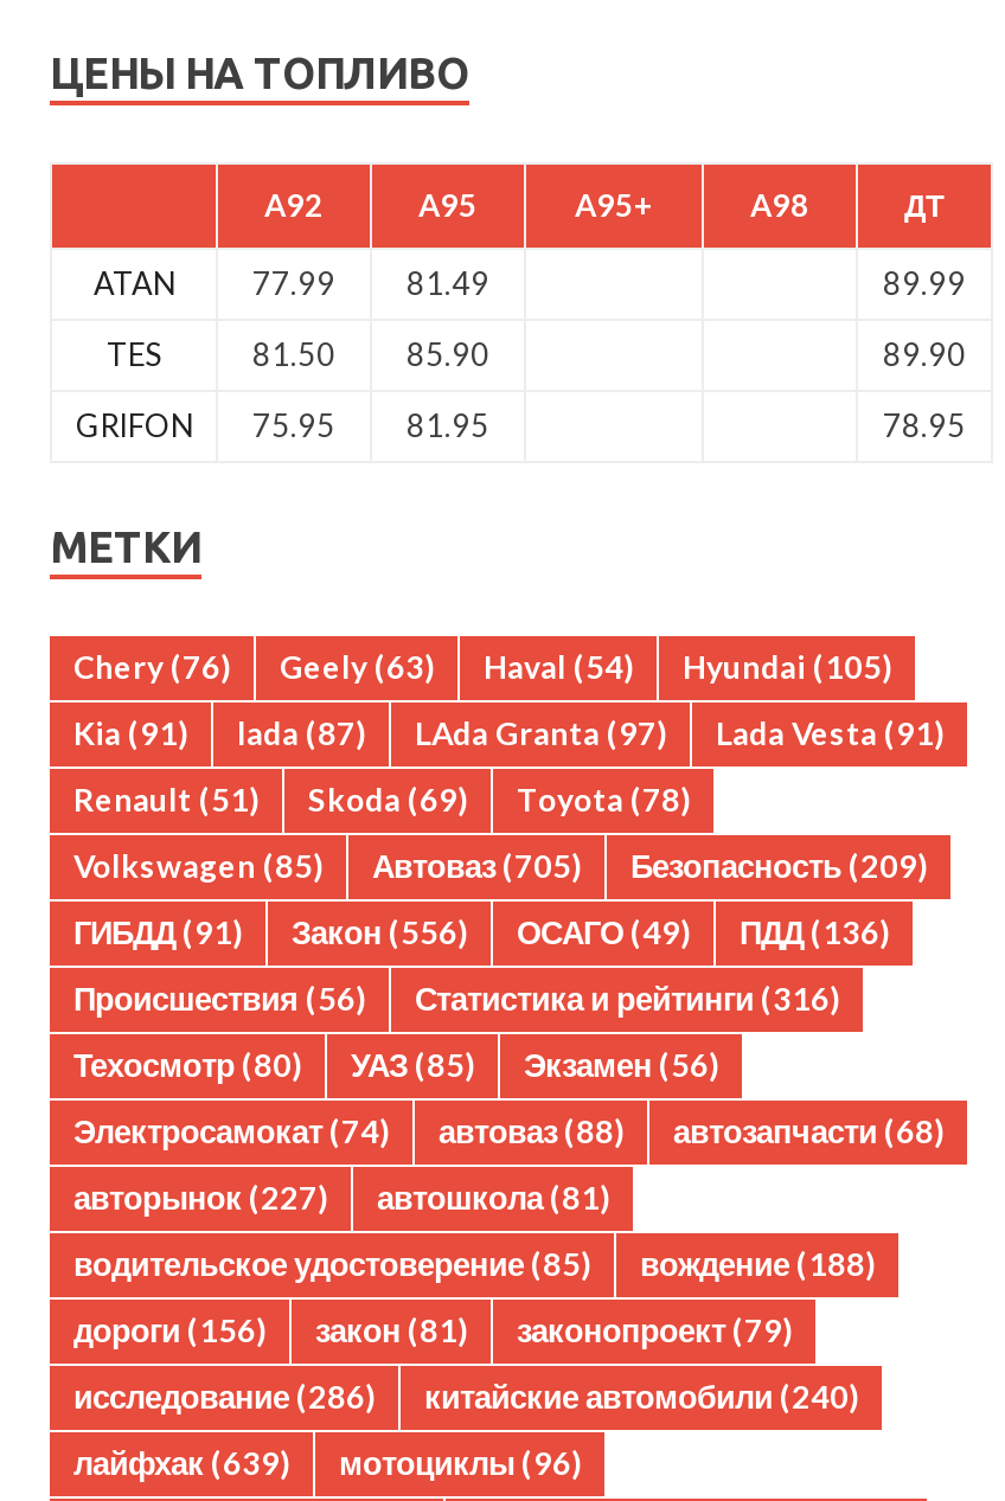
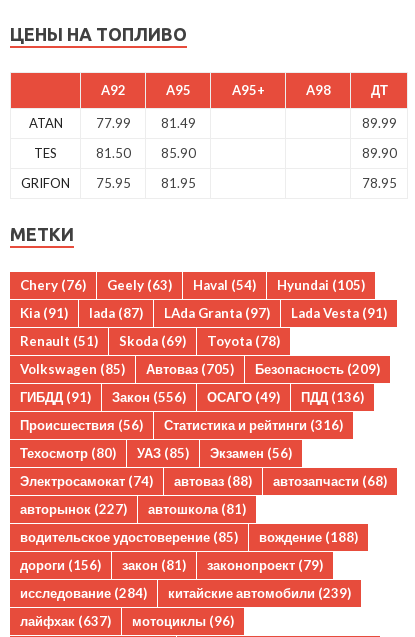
[73,1379,375,1417] исследование (286) -> [20,585,147,601] исследование (284)
[424,1379,858,1417] китайские автомобили (240) -> [168,585,351,601] китайские автомобили (239)
[73,1445,581,1483] лайфхак (639) мотоциклы (96) -> [20,613,234,629] лайфхак (637) мотоциклы (96)

